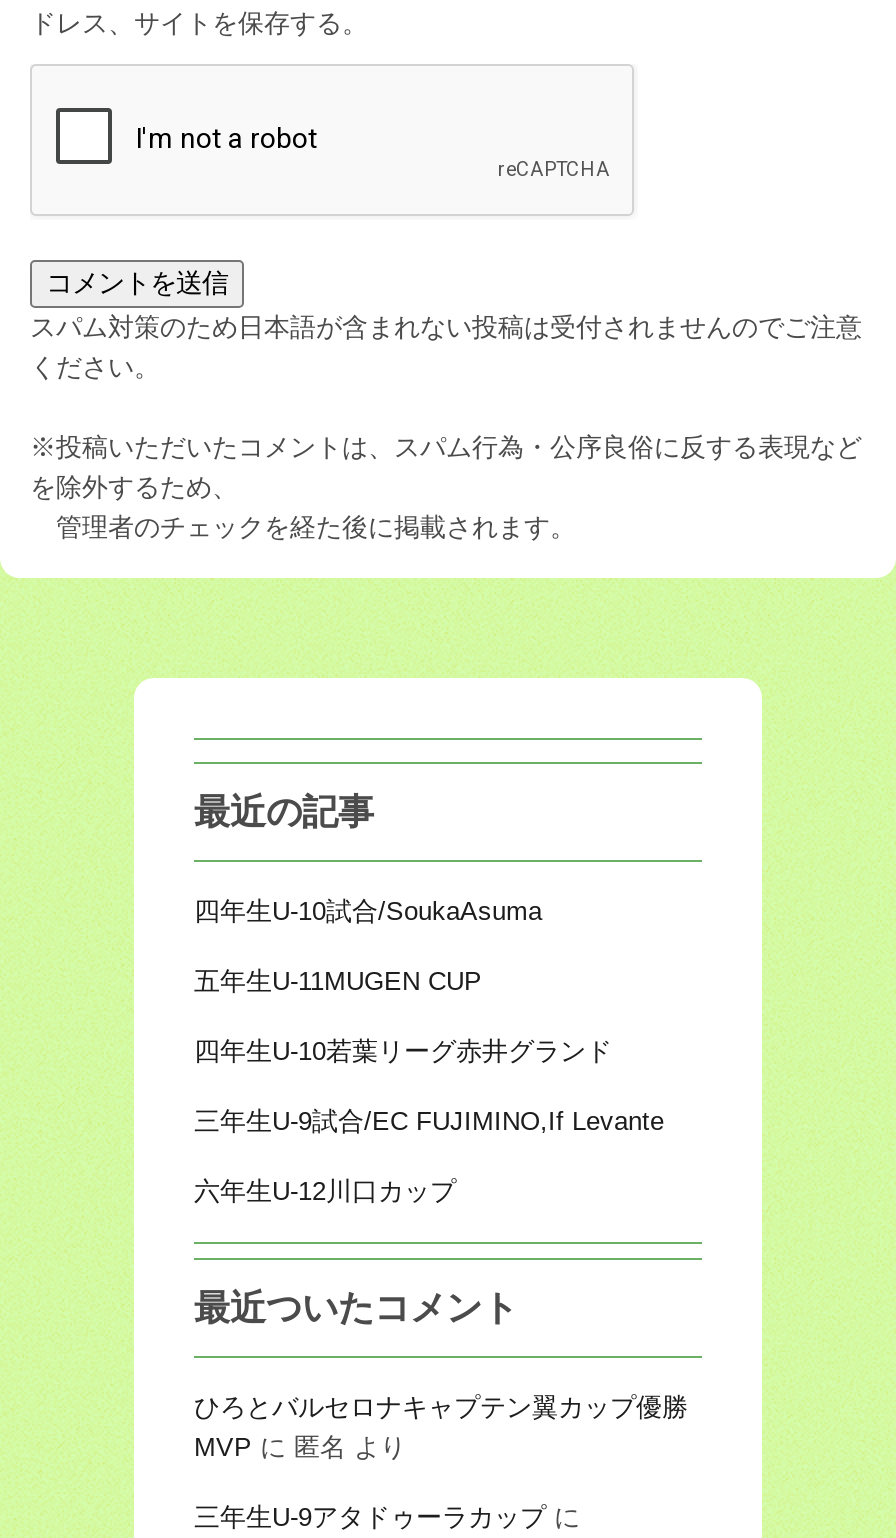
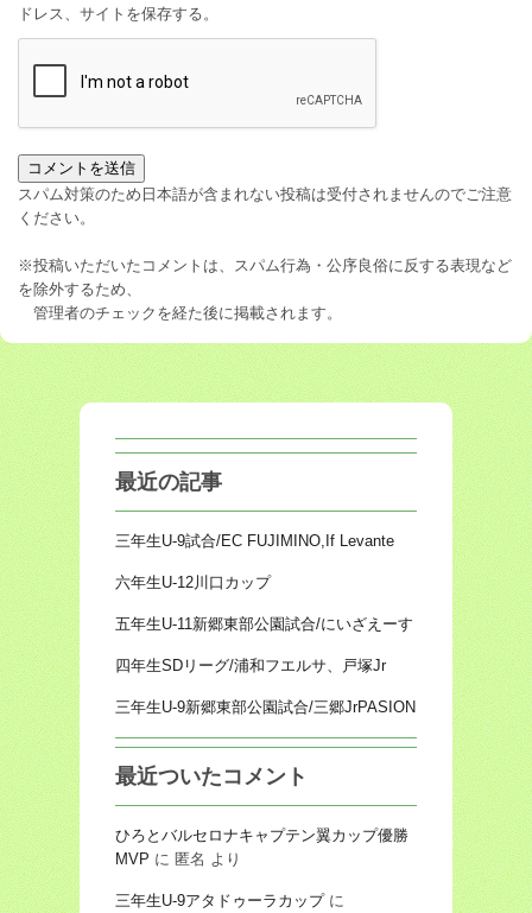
[194,896,612,1066] 四年生U-10試合/SoukaAsuma | 五年生U-11MUGEN CUP | 四年生U-10若葉リーグ赤井グランド -> none
moved [194,1106,664,1206] -> [115,532,394,591]: 三年生U-9試合/EC FUJIMINO,If Levante | 六年生U-12川口カップ
none -> [115,615,416,716] 五年生U-11新郷東部公園試合/にいざえーす | 四年生SDリーグ/浦和フエルサ、戸塚Jr | 三年生U-9新郷東部公園試合/三郷JrPASION

